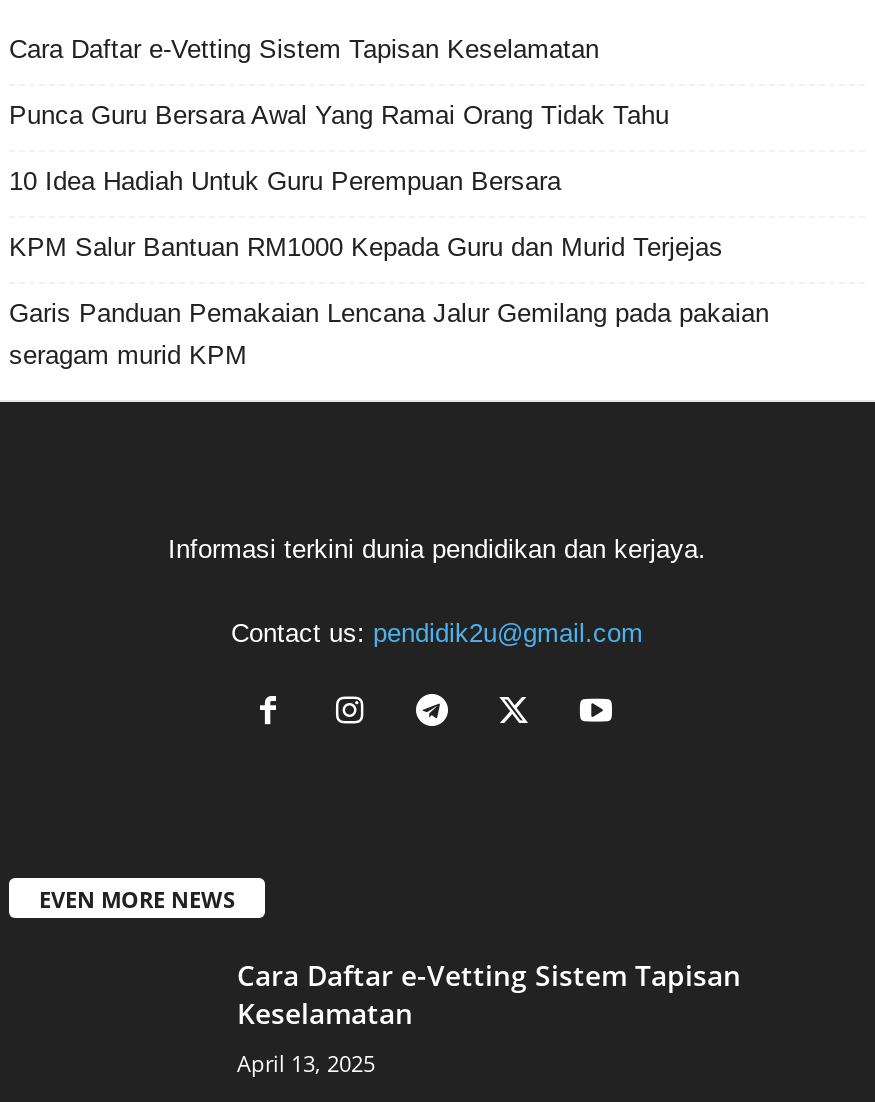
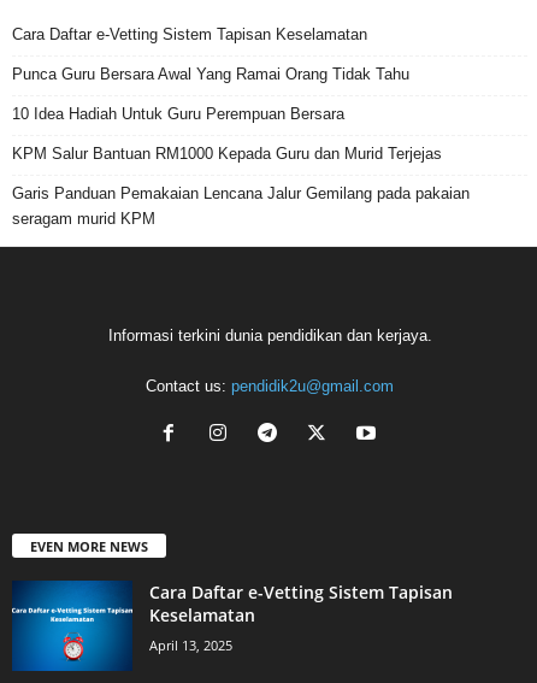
none -> [11,579,134,672] [image]

